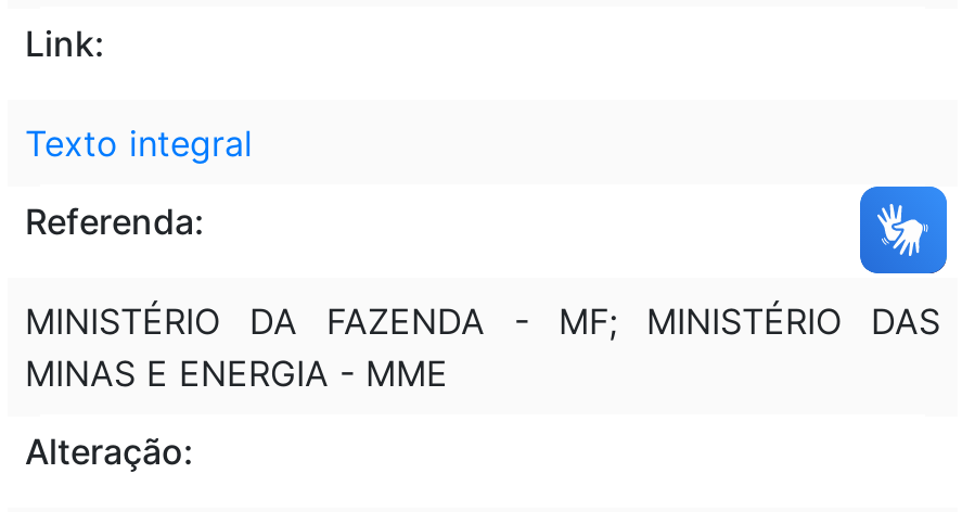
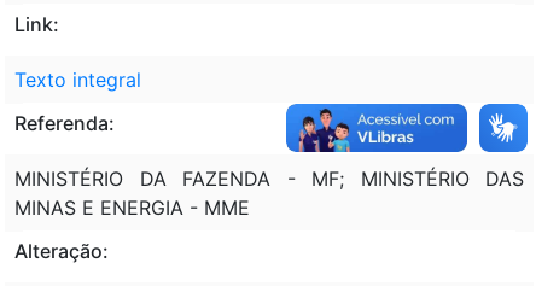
none -> [285,103,468,153] [image]

